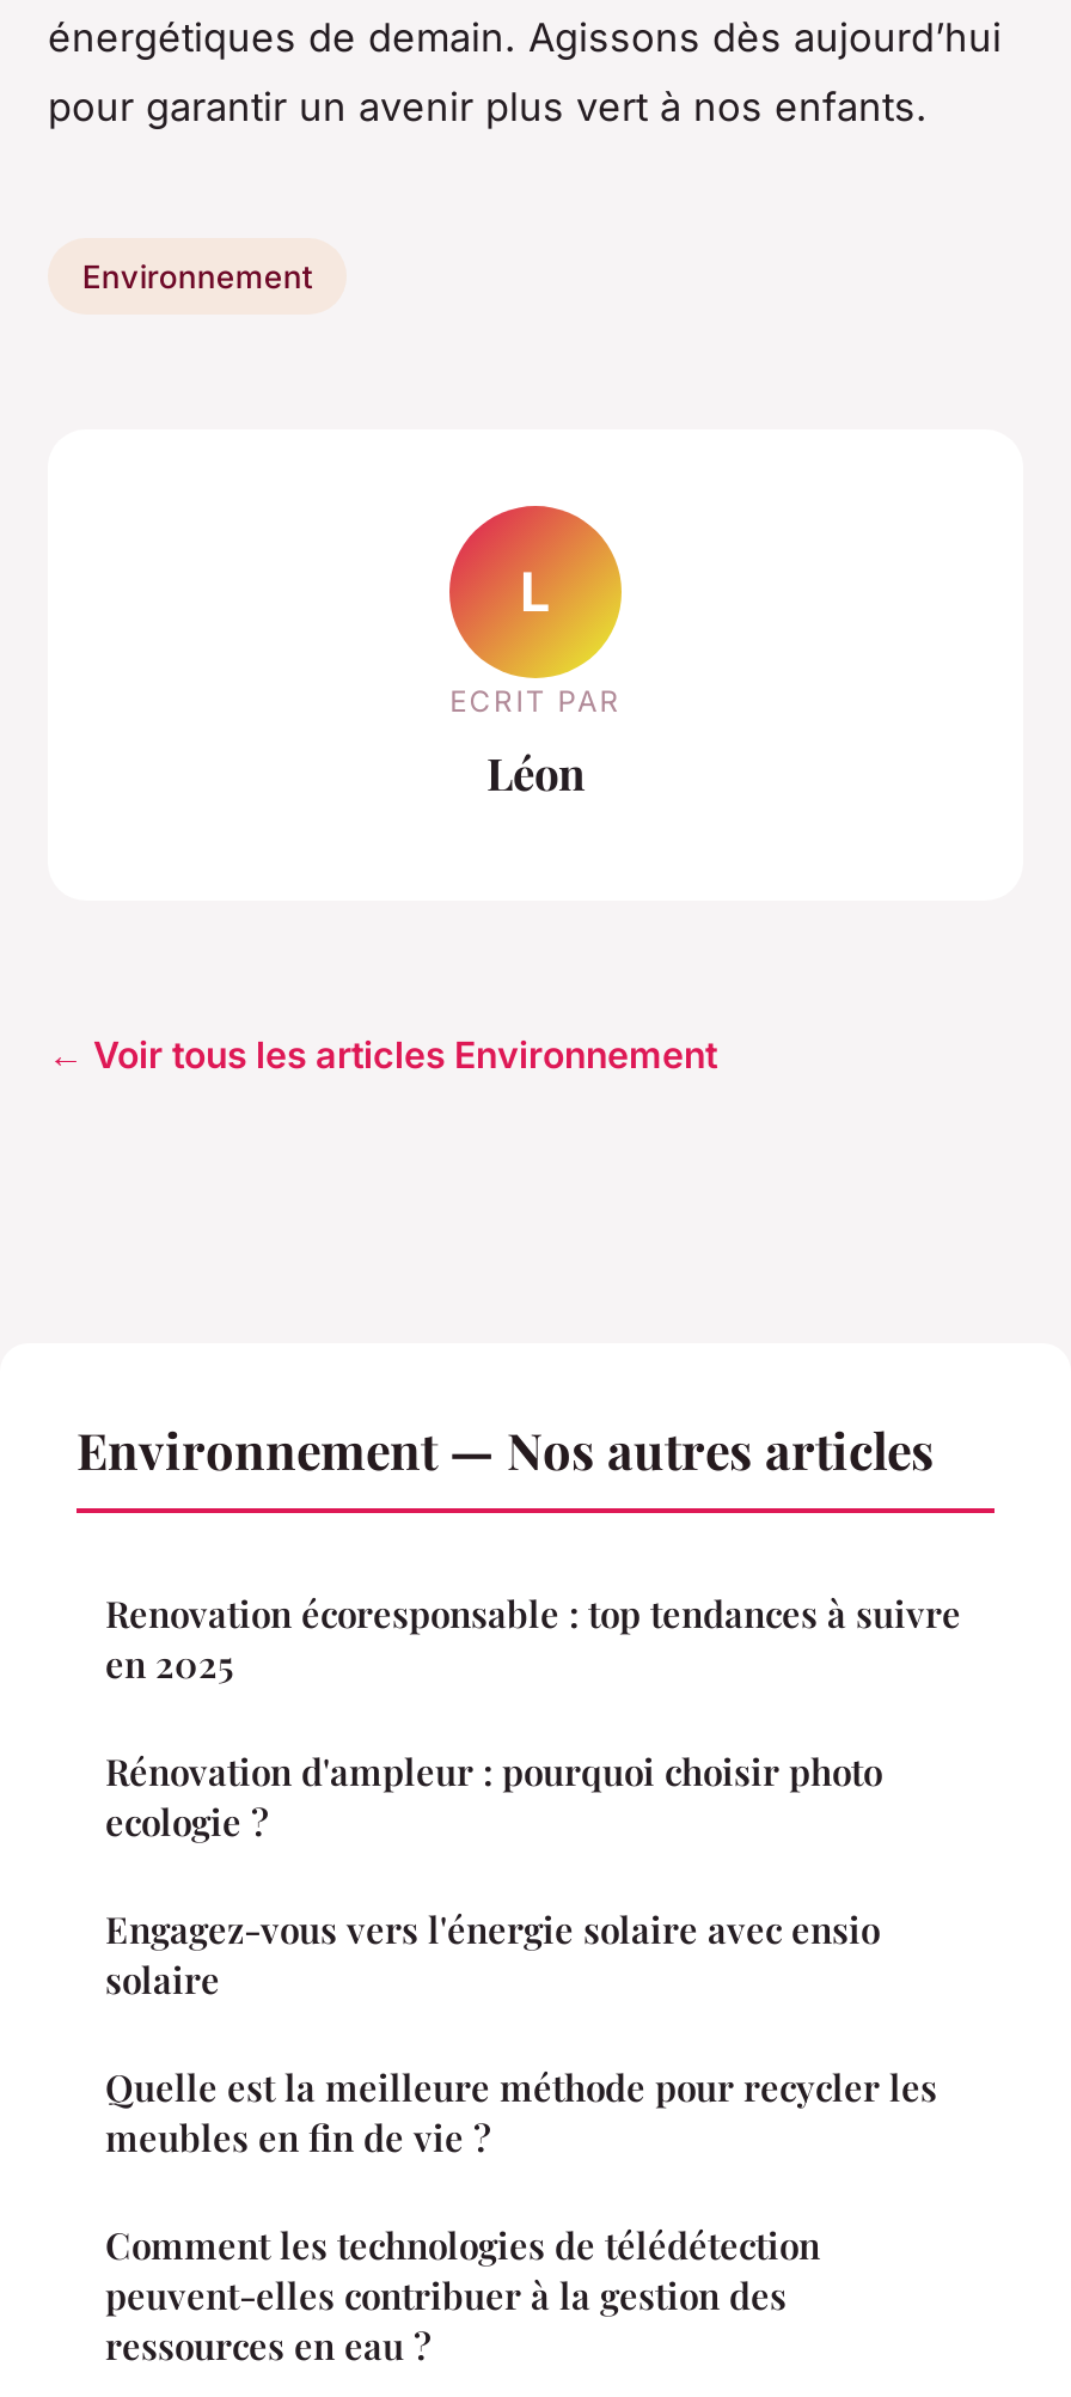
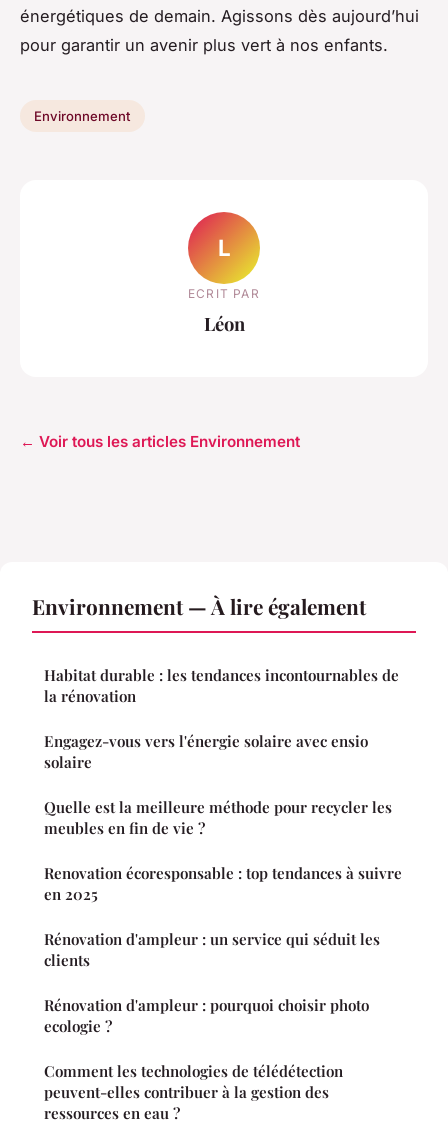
[76,1415,935,1482] Environnement — Nos autres articles -> [32,592,399,706] Environnement — À lire également | Habitat durable : les tendances incontournables de | la rénovation
moved [105,1589,961,1687] -> [44,863,402,904]: Renovation écoresponsable : top tendances à suivre | en 2025
moved [105,1747,882,1845] -> [44,995,369,1036]: Rénovation d'ampleur : pourquoi choisir photo | ecologie ?
moved [105,1905,937,2161] -> [44,731,392,838]: Engagez-vous vers l'énergie solaire avec ensio | solaire | Quelle est la meilleure méthode pour recycler les | meubles en fin de vie ?
none -> [44,929,380,970] Rénovation d'ampleur : un service qui séduit les | clients

